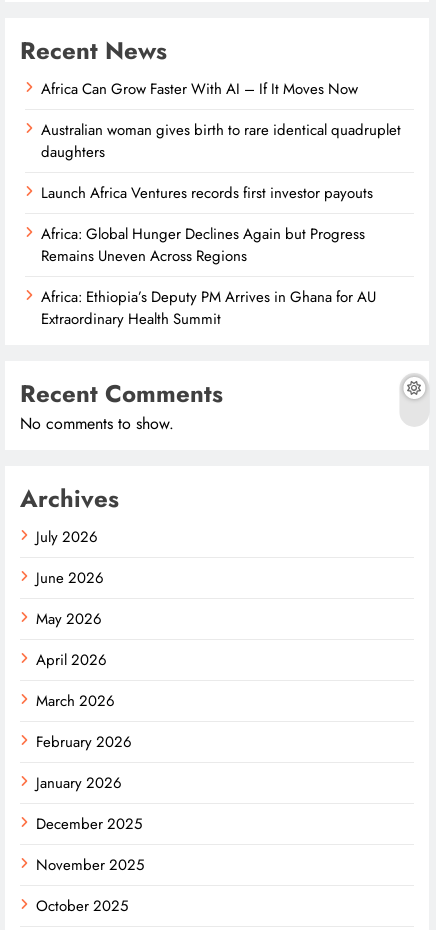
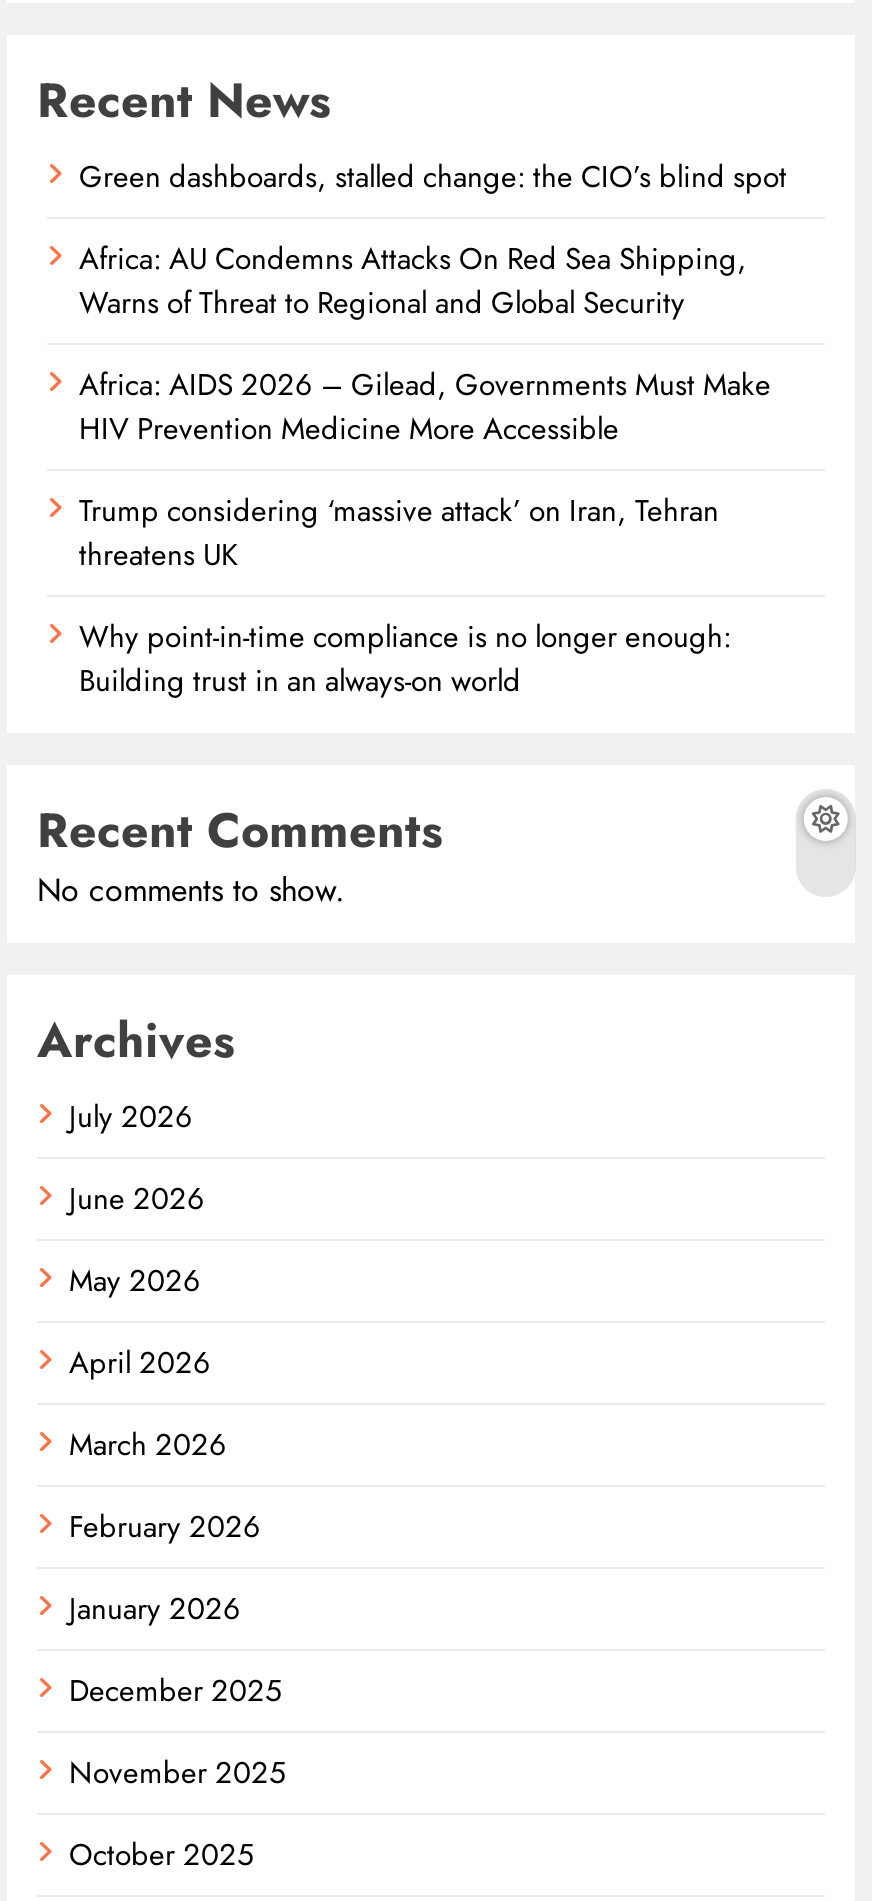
[41,78,358,100] Africa Can Grow Faster With AI – If It Moves Now -> [79,155,787,199] Green dashboards, stalled change: the CIO’s blind spot
[41,119,401,163] Australian woman gives birth to rare identical quadruplet | daughters -> [79,237,747,325] Africa: AU Condemns Attacks On Red Sea Shipping, | Warns of Threat to Regional and Global Security
[41,182,373,204] Launch Africa Ventures records first investor payouts -> [79,363,771,451] Africa: AIDS 2026 – Gilead, Governments Must Make | HIV Prevention Medicine More Accessible
[41,223,365,267] Africa: Global Hunger Declines Again but Progress | Remains Uneven Across Regions -> [79,489,719,577] Trump considering ‘massive attack’ on Iran, Tehran | threatens UK
[41,286,376,330] Africa: Ethiopia’s Deputy PM Arrives in Ghana for AU | Extraordinary Health Summit -> [79,615,731,703] Why point-in-time compliance is no longer enough: | Building trust in an always-on world

